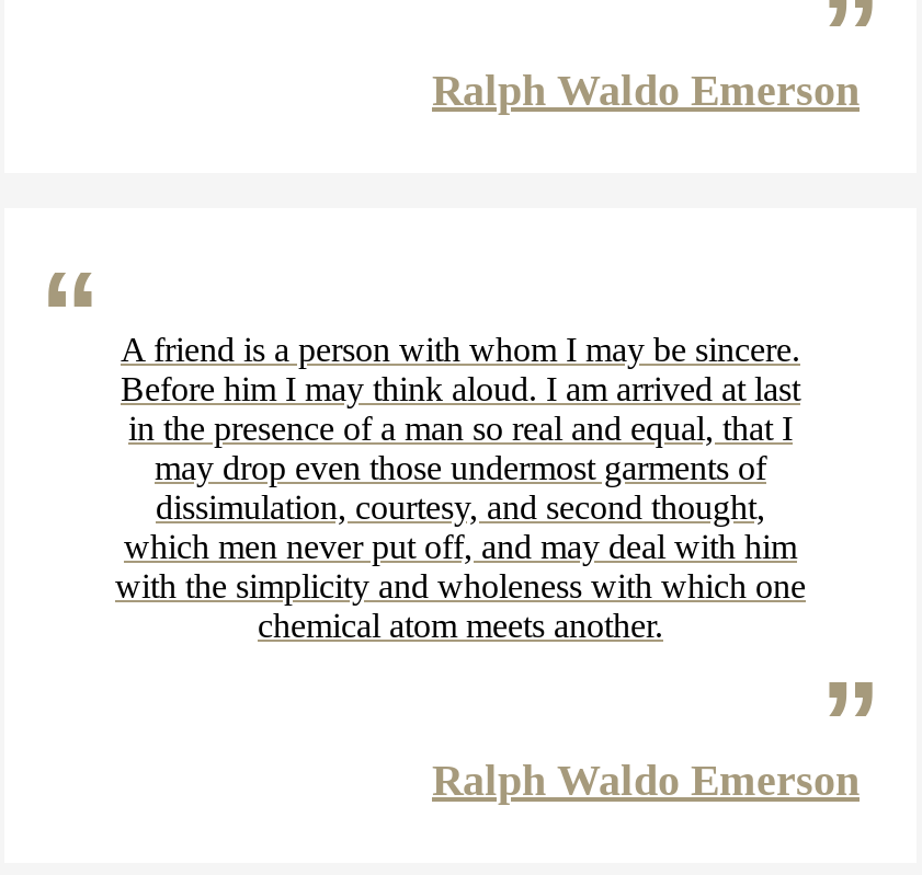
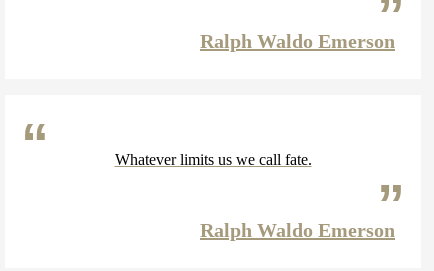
[115,331,806,644] A friend is a person with whom I may be sincere. | Before him I may think aloud. I am arrived at last | in the presence of a man so real and equal, that I | may drop even those undermost garments of | dissimulation, courtesy, and second thought, | which men never put off, and may deal with him | with the simplicity and wholeness with which one | chemical atom meets another. -> [114,151,311,168] Whatever limits us we call fate.

